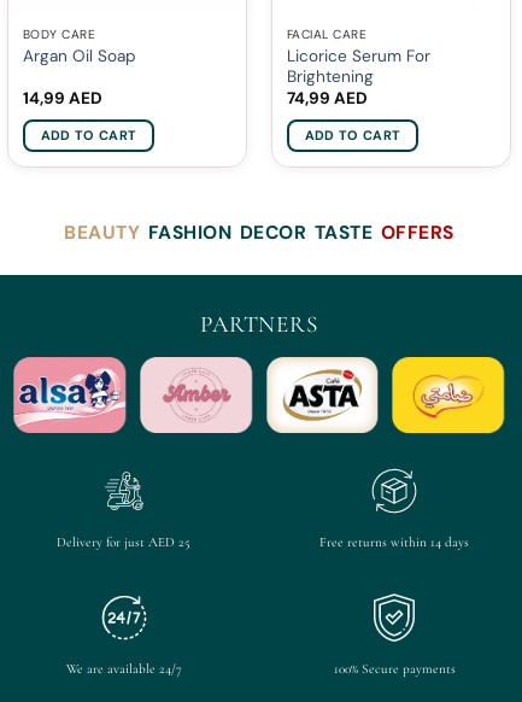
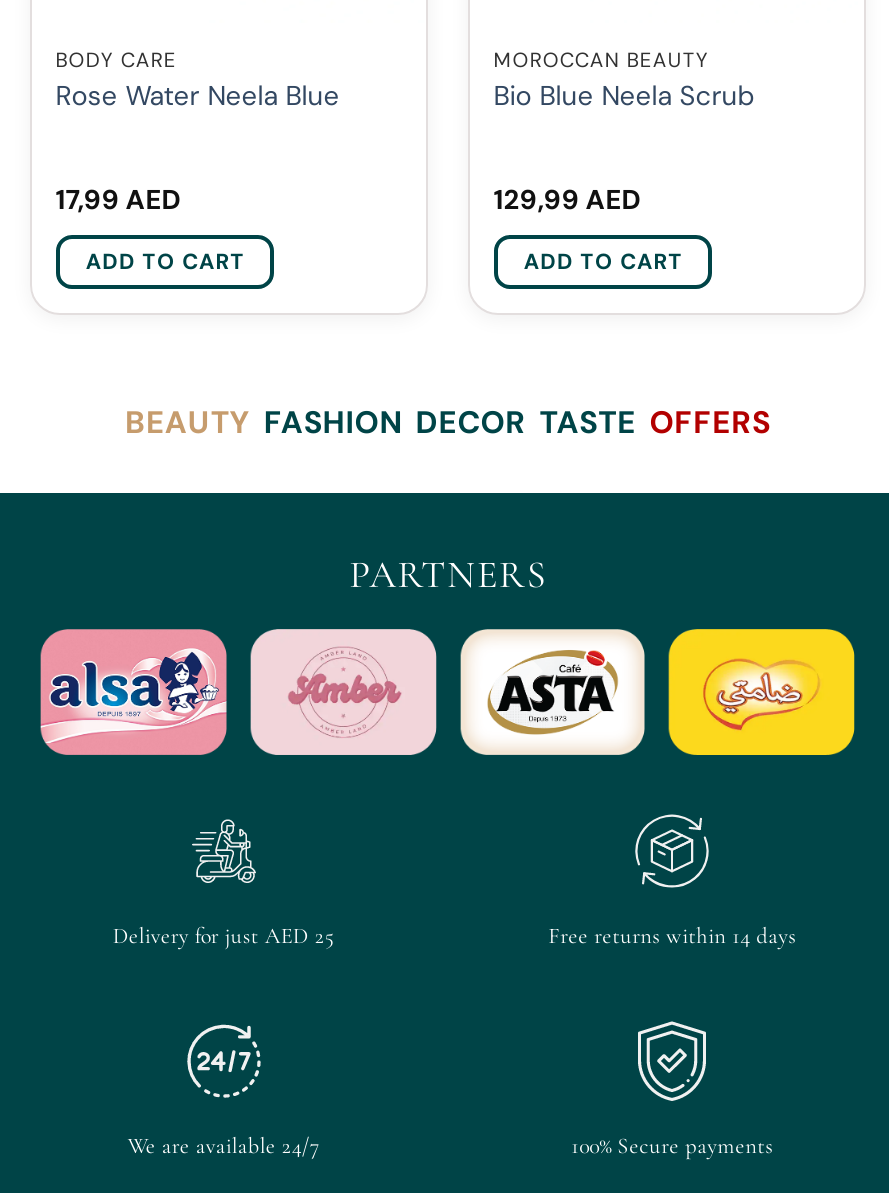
[287,27,430,109] FACIAL CARE | Licorice Serum For | Brightening | 74,99 AED -> [494,47,756,217] MOROCCAN BEAUTY | Bio Blue Neela Scrub | 129,99 AED
[23,46,136,67] Argan Oil Soap -> [56,80,340,114] Rose Water Neela Blue
[23,88,102,109] 14,99 AED -> [56,183,182,217] 17,99 AED

